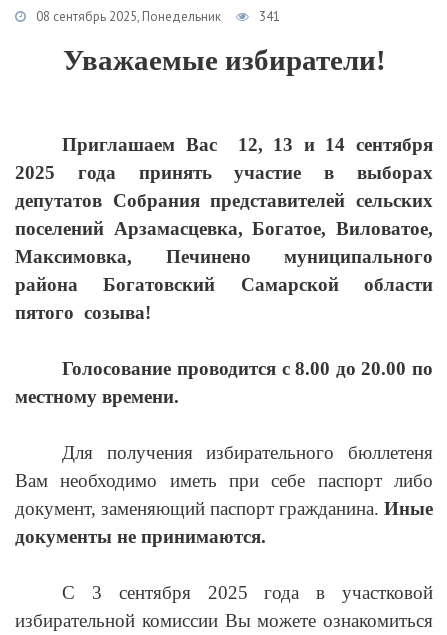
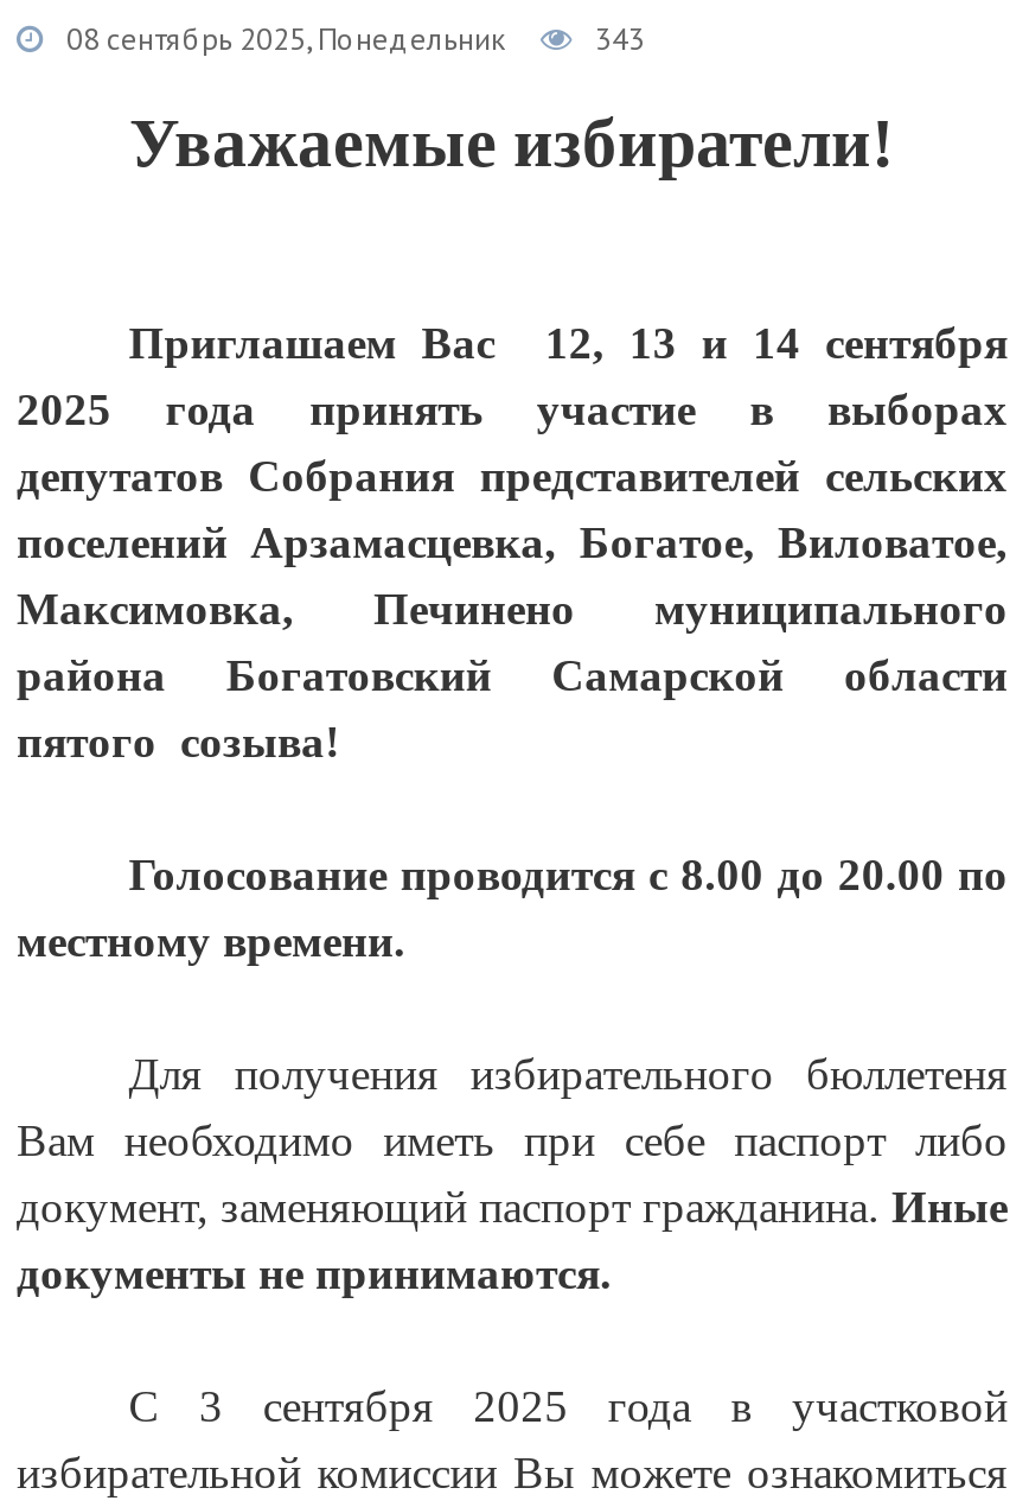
[259,8,280,25] 341 -> [595,19,645,59] 343

